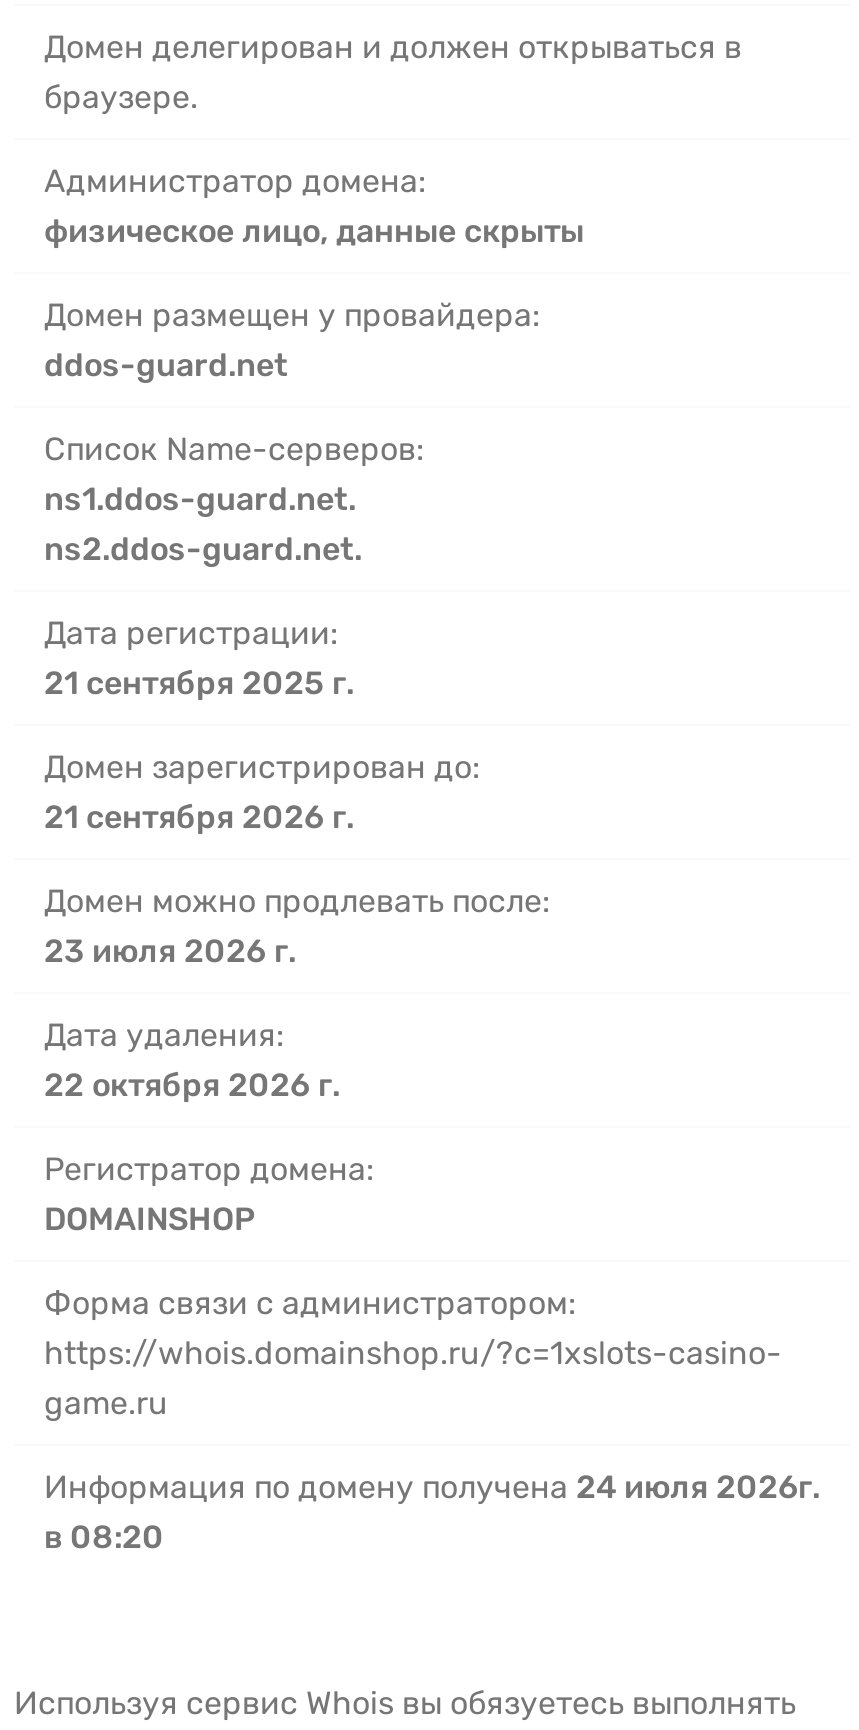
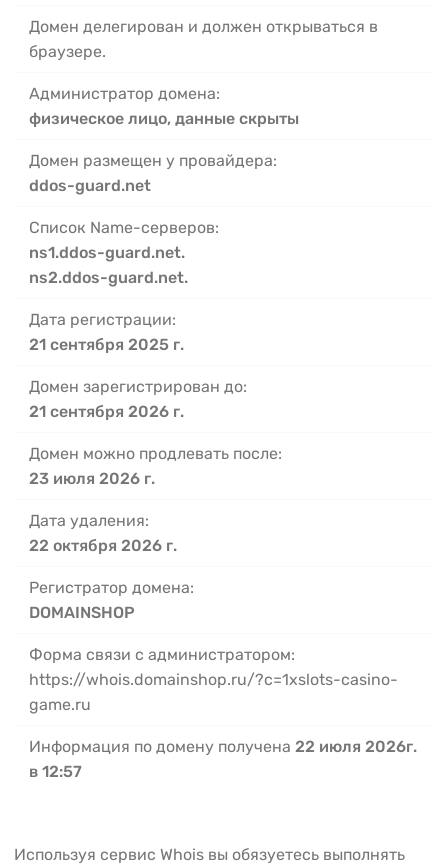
[44,1468,820,1506] Информация по домену получена 24 июля 2026г. -> [29,737,417,756] Информация по домену получена 22 июля 2026г.
[44,1518,164,1556] в 08:20 -> [29,762,82,781] в 12:57

